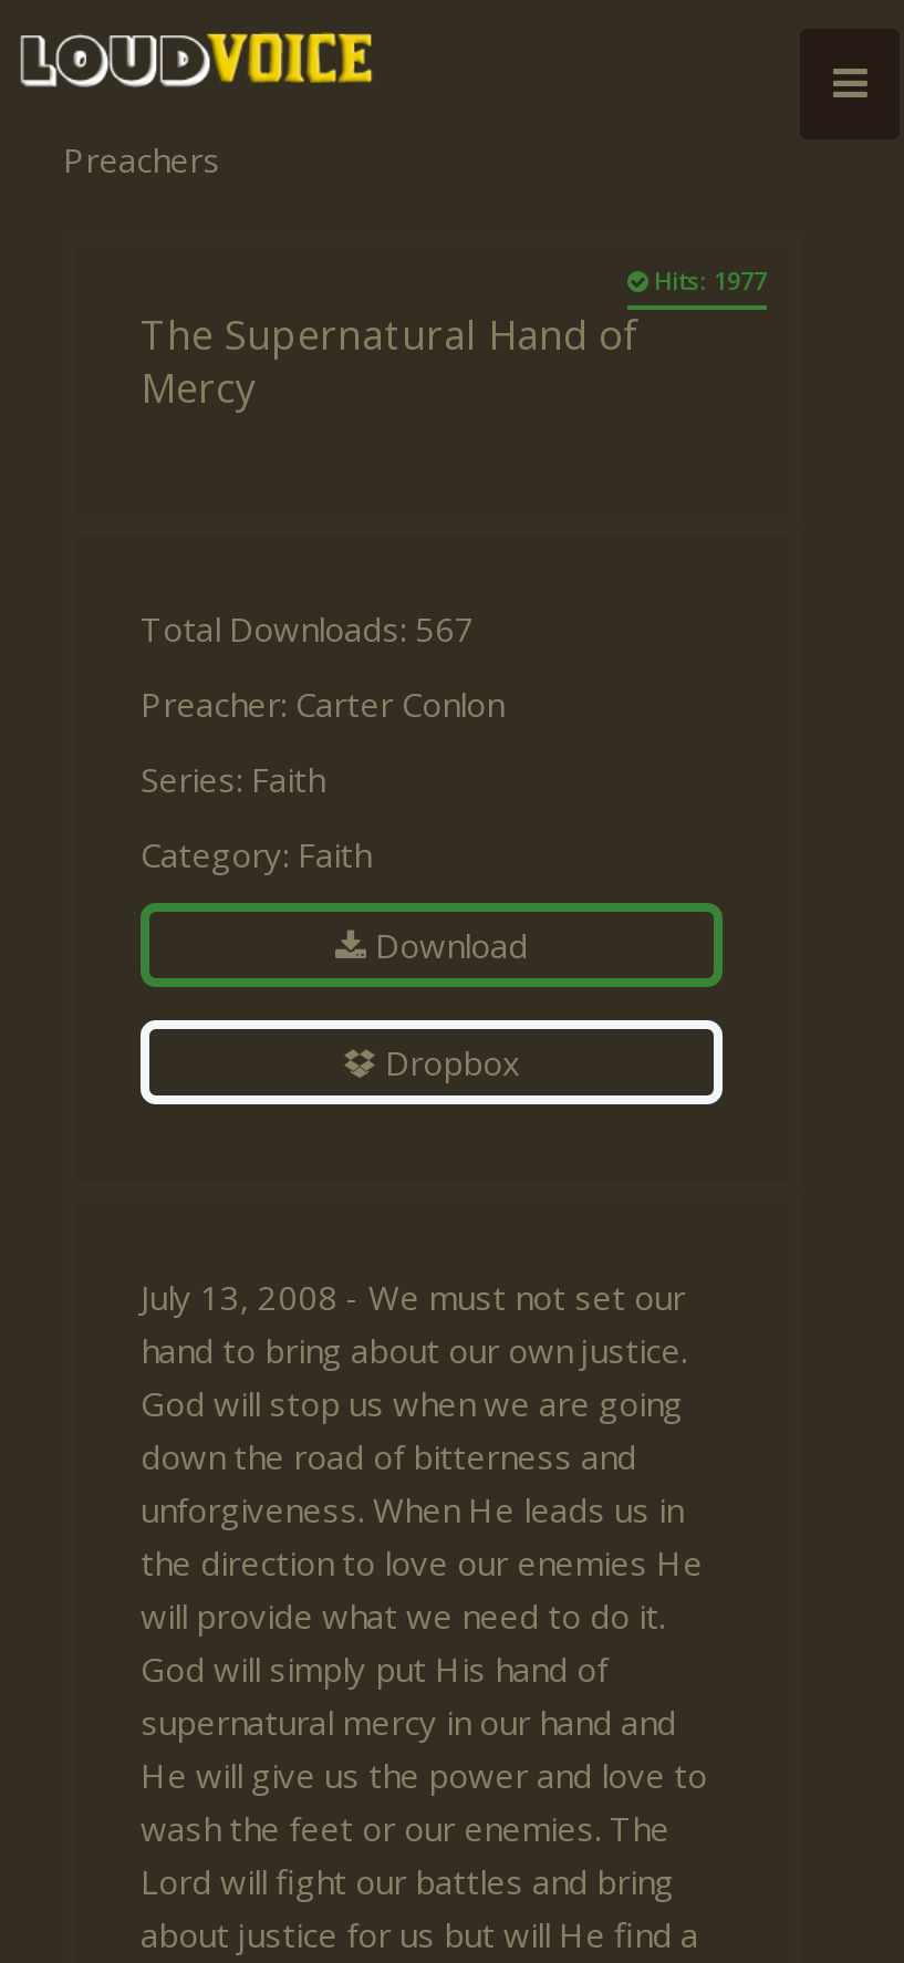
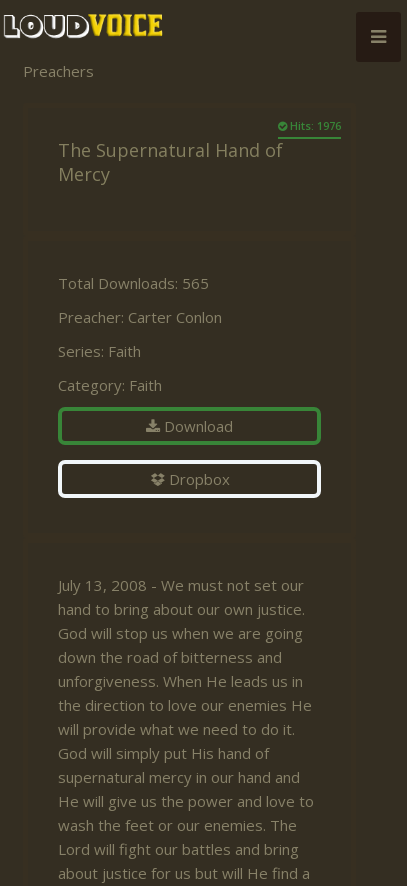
[647,263,767,297] Hits: 1977 -> [287,118,341,133] Hits: 1976
[141,606,475,651] Total Downloads: 567 -> [58,273,209,293] Total Downloads: 565

